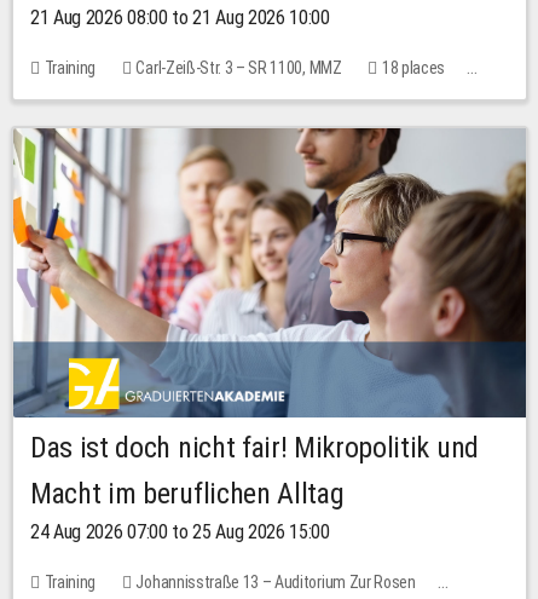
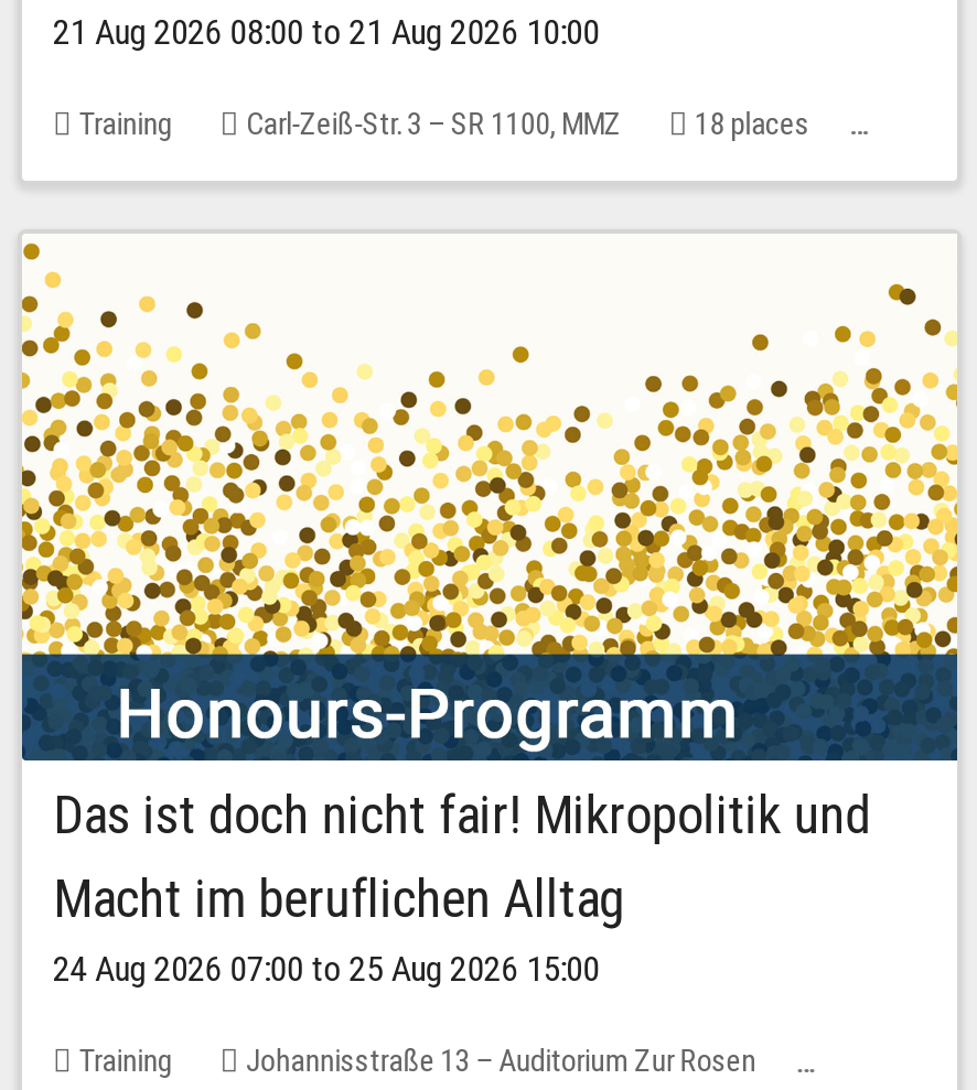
[12,127,527,417] [image] -> [20,234,959,763] [image]

